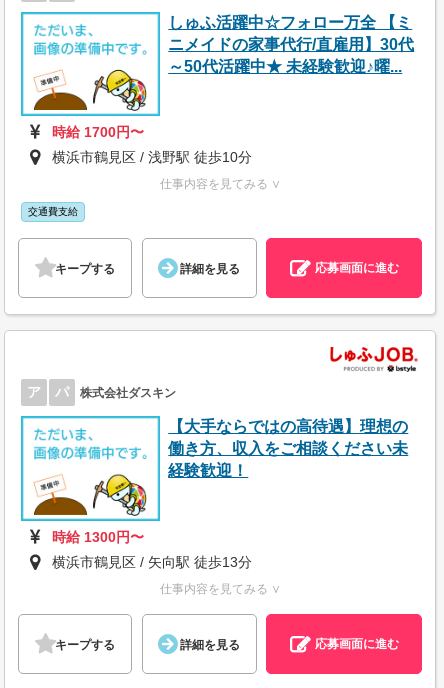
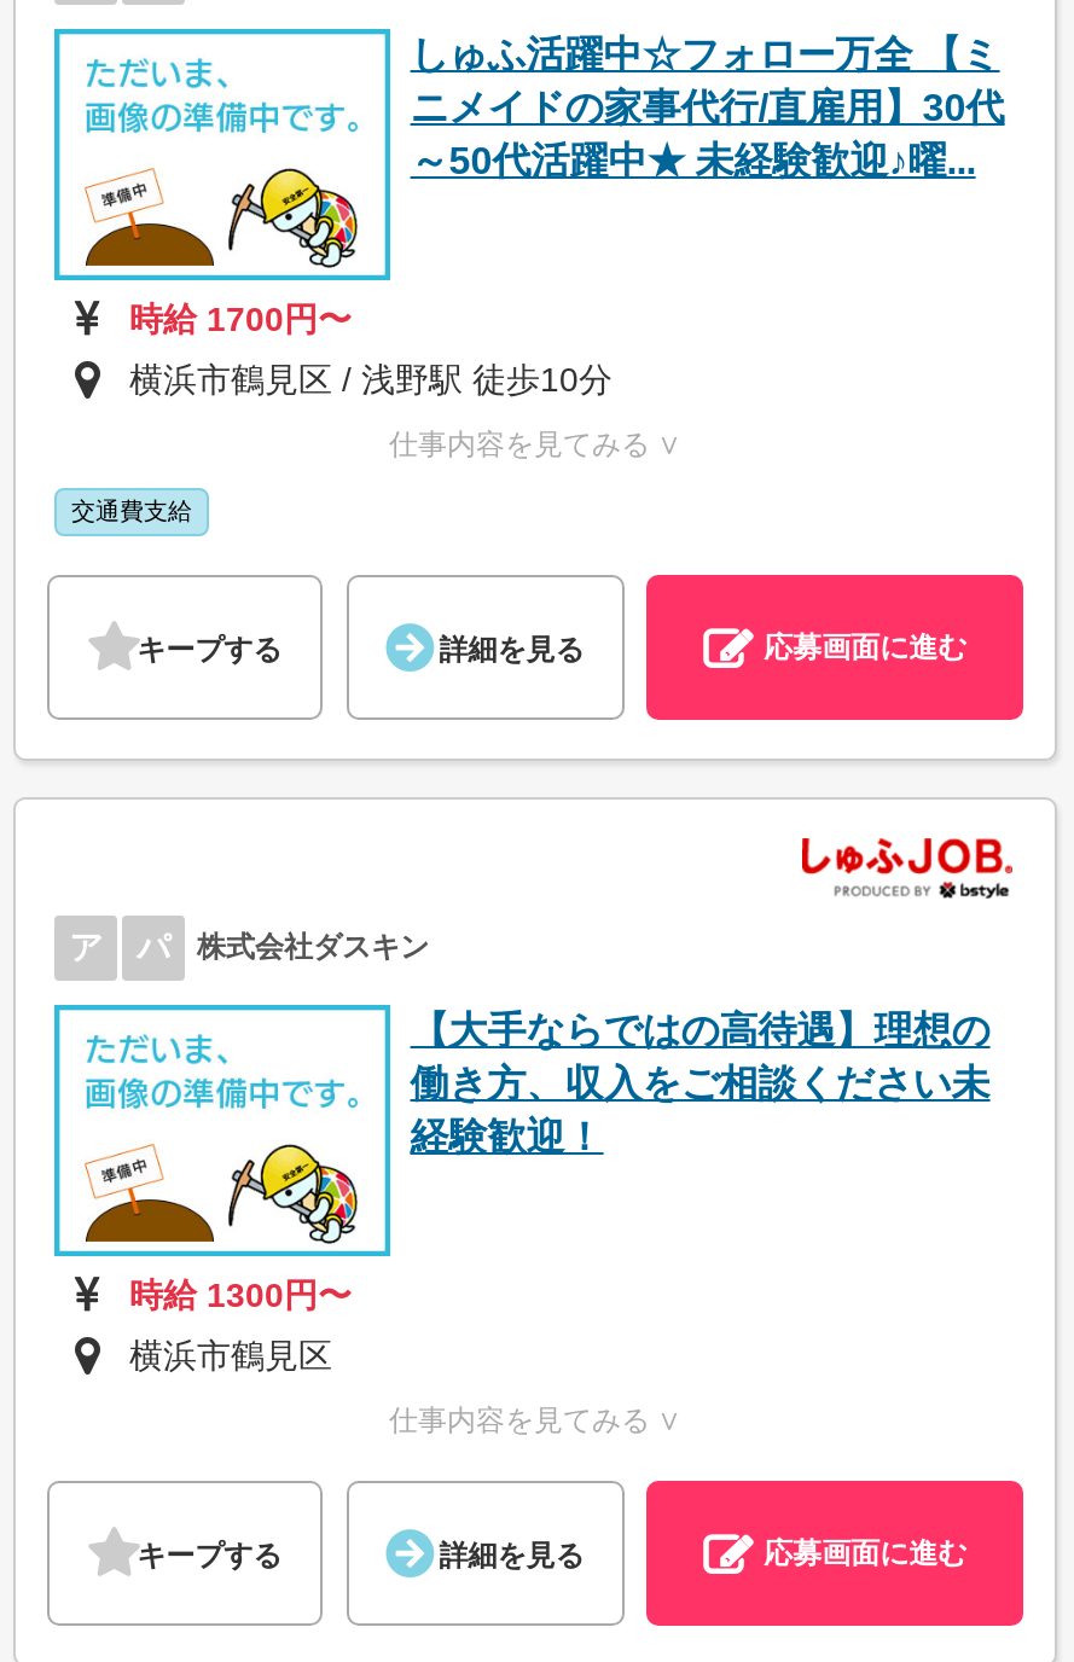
[52,554,252,570] 横浜市鶴見区 / 矢向駅 徒歩13分 -> [129,1338,332,1376] 横浜市鶴見区

